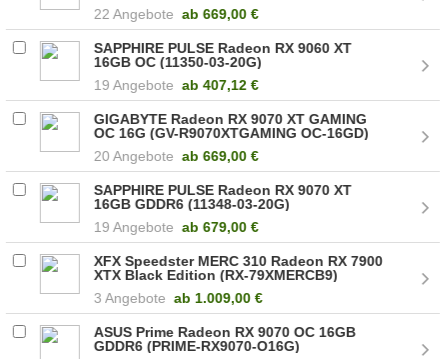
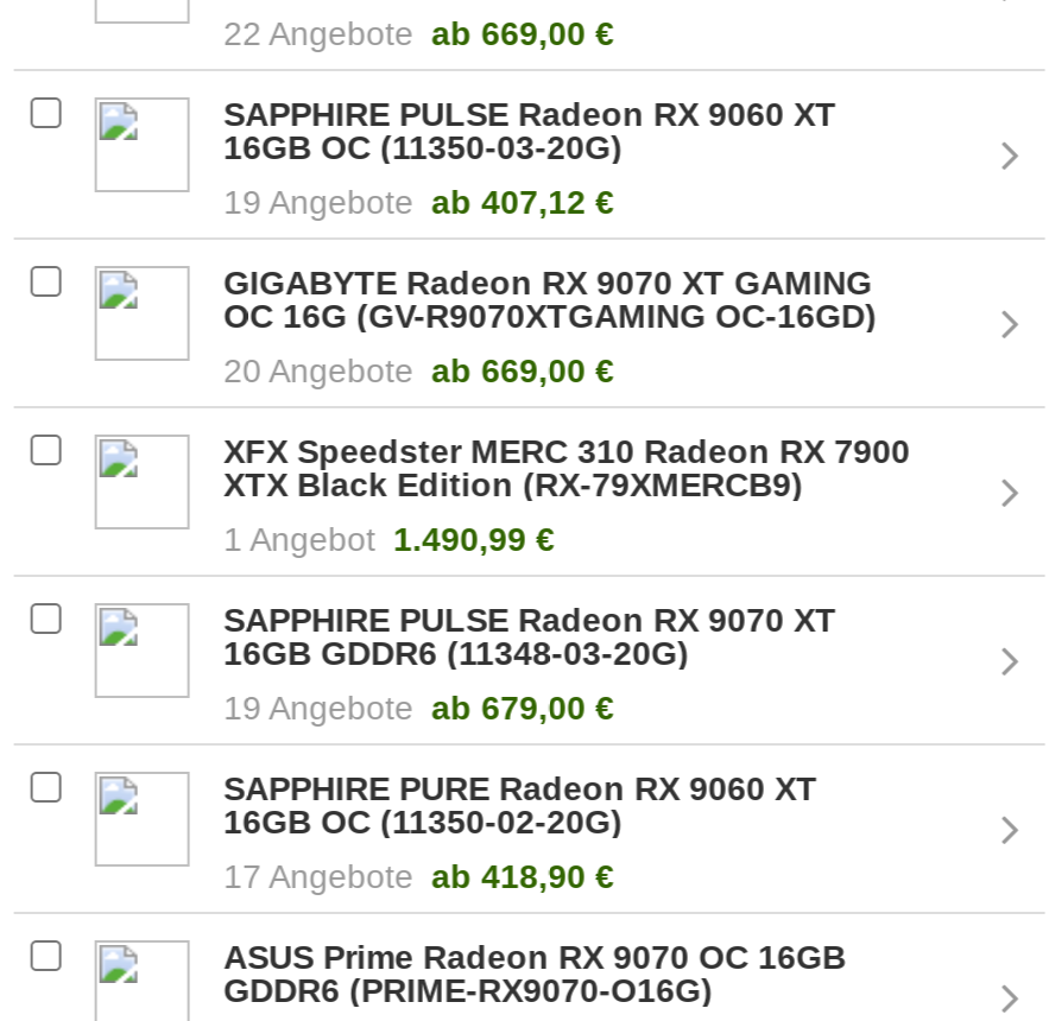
none -> [223,520,555,558] 1 Angebot 1.490,99 €
moved [94,253,383,283] -> [223,432,910,503]: XFX Speedster MERC 310 Radeon RX 7900 | XTX Black Edition (RX-79XMERCB9)
[94,290,262,306] 3 Angebote ab 1.009,00 € -> [223,769,817,895] SAPPHIRE PURE Radeon RX 9060 XT | 16GB OC (11350-02-20G) | 17 Angebote ab 418,90 €

